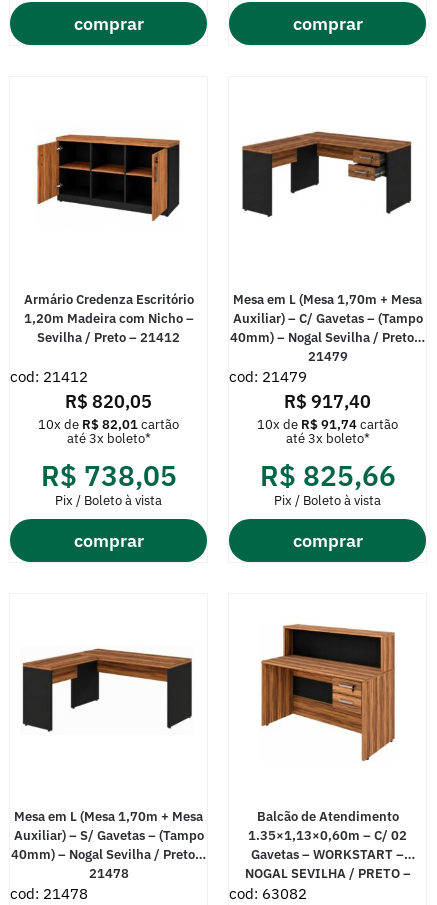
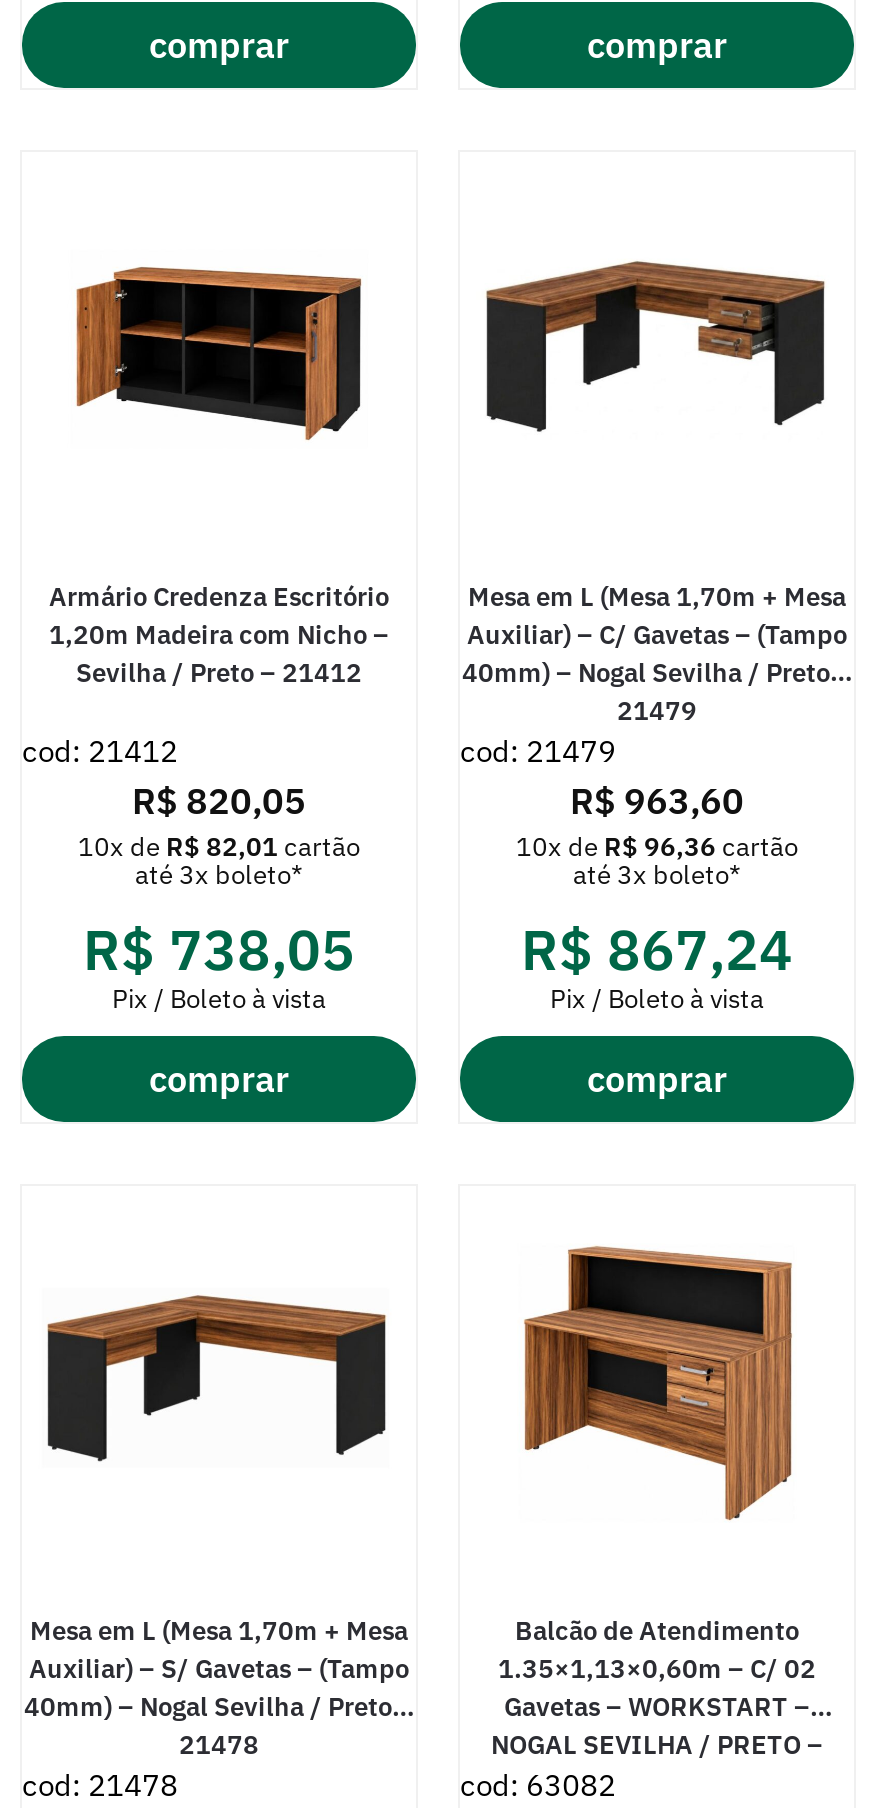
[284,390,371,413] R$917,40 -> [570,777,744,823] R$963,60
[257,416,398,433] 10x de R$91,74 cartão -> [516,830,798,864] 10x de R$96,36 cartão
[259,457,395,494] R$825,66 -> [521,912,793,986] R$867,24

